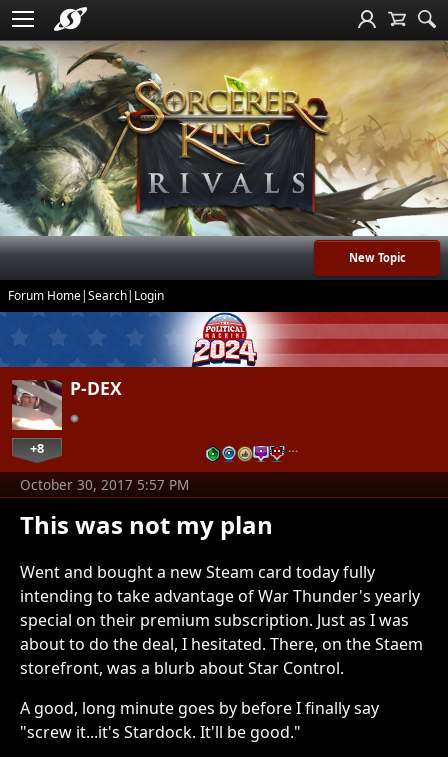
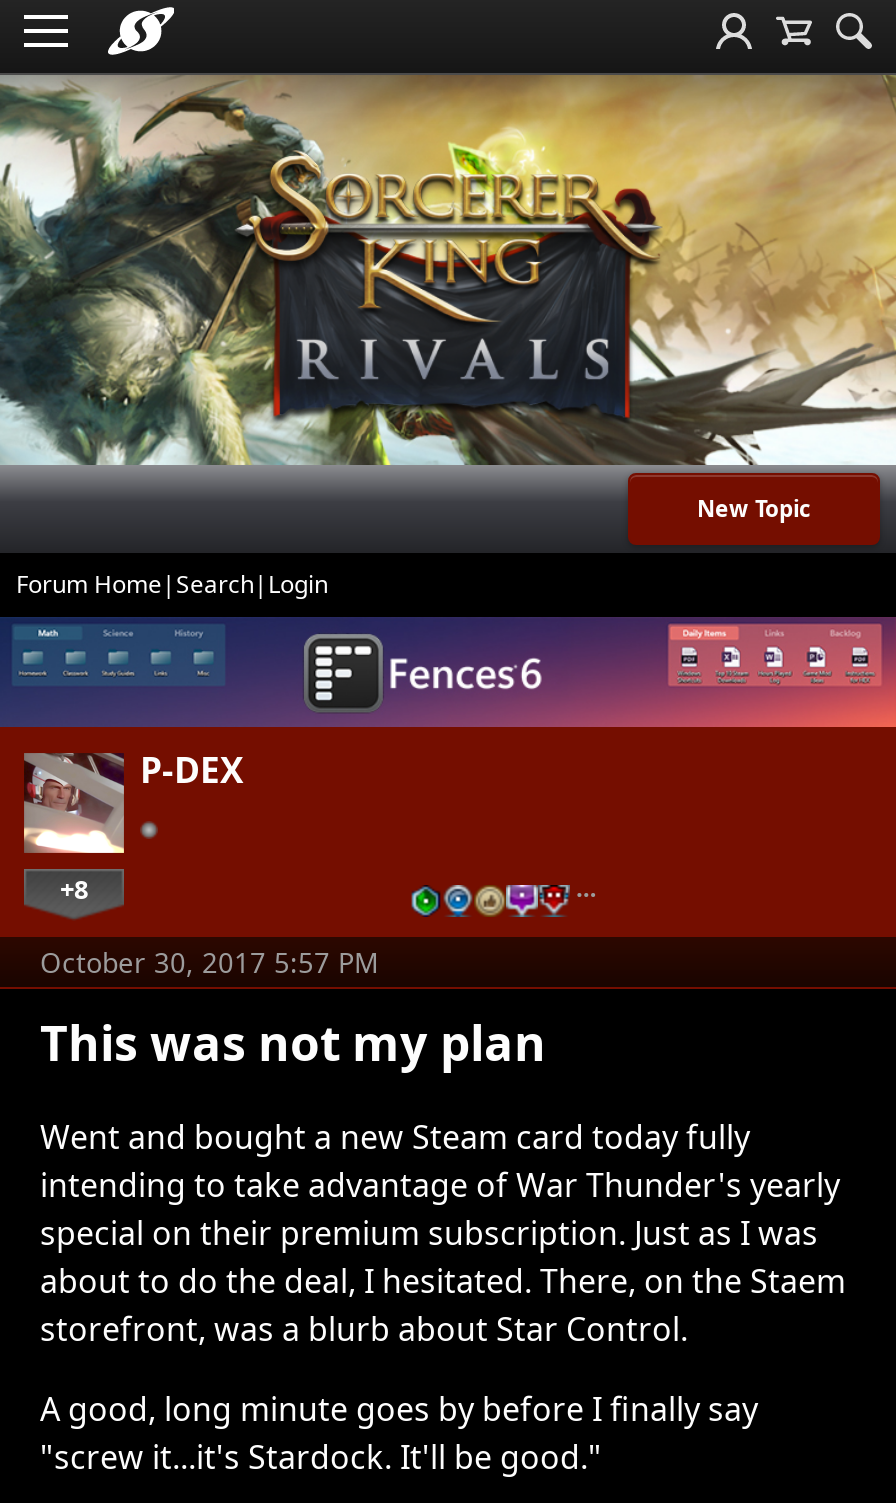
[3,311,445,368] [image] -> [6,617,890,727] [image]

